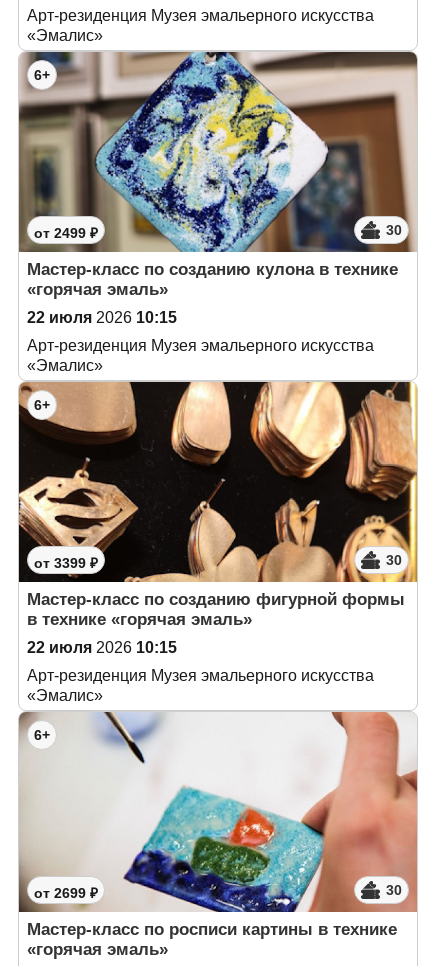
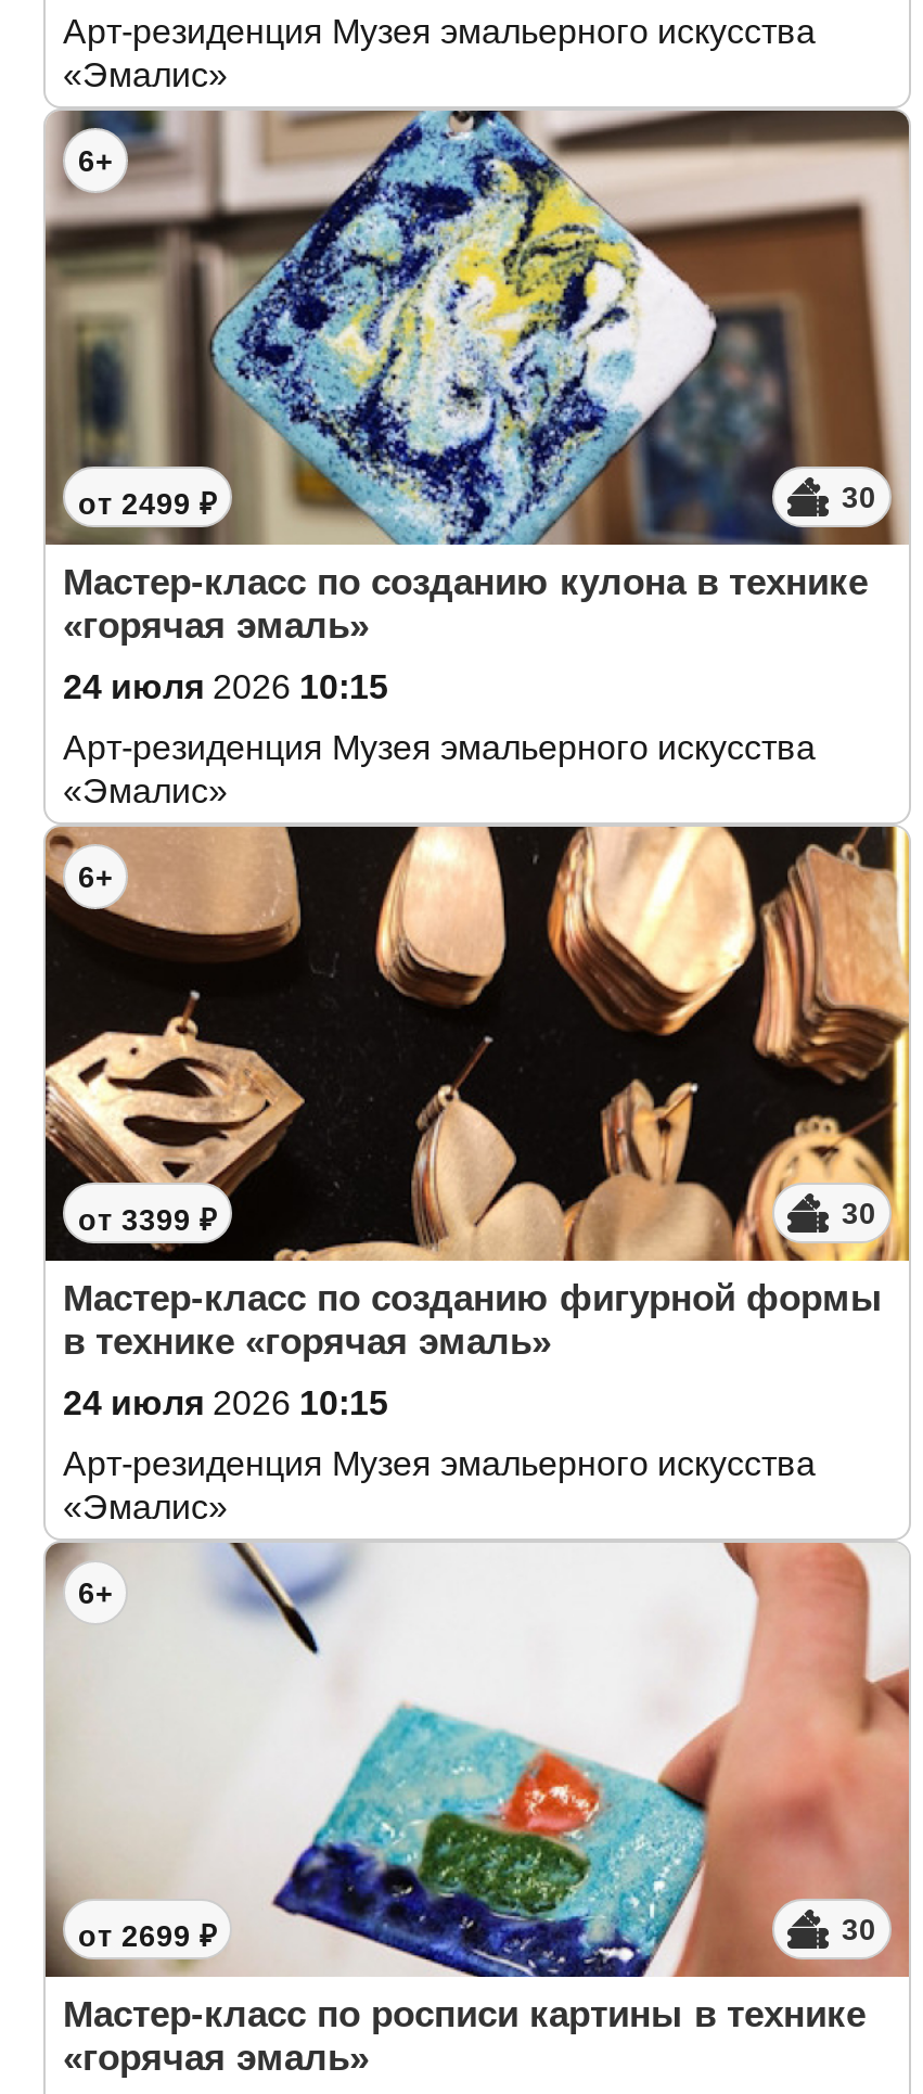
[27,309,177,326] 22 июля 2026 10:15 -> [63,668,388,705] 24 июля 2026 10:15
[27,639,177,656] 22 июля 2026 10:15 -> [63,1384,388,1421] 24 июля 2026 10:15

